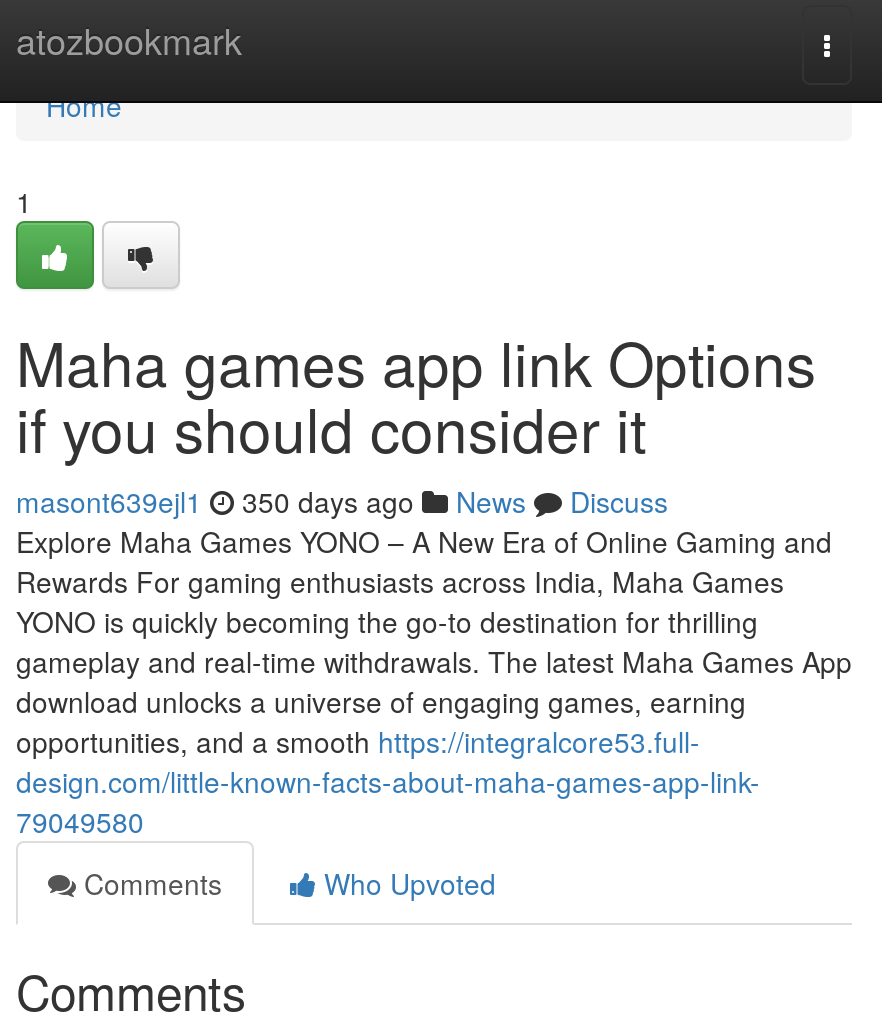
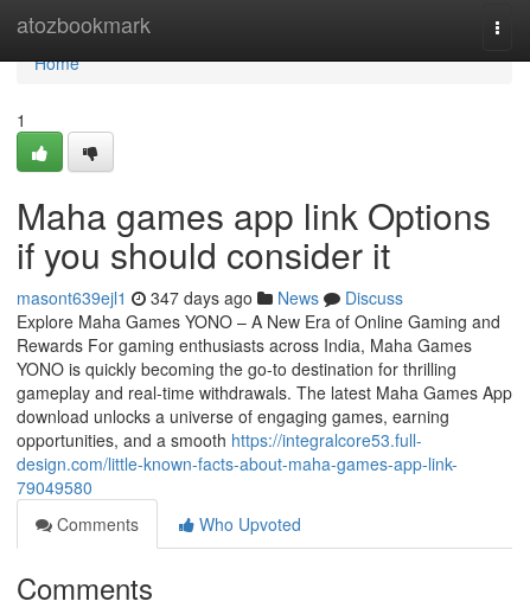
[16,481,668,521] masont639ejl1 350 days ago News Discuss -> [17,286,403,309] masont639ejl1 347 days ago News Discuss

